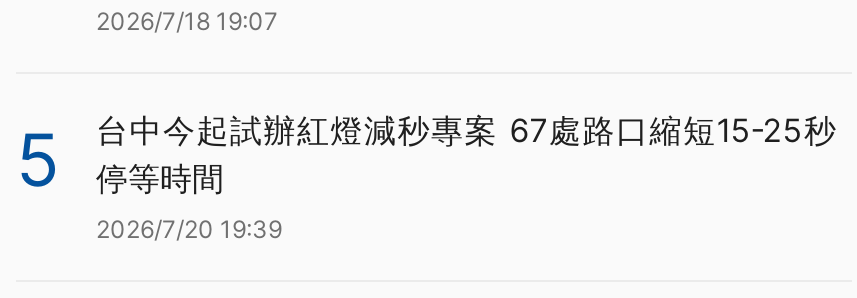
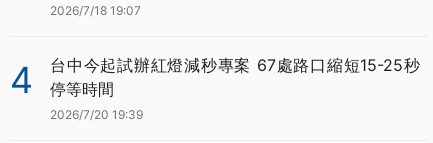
[16,110,836,204] 5 台中今起試辦紅燈減秒專案 67處路口縮短15-25秒 停等時間 -> [10,55,420,102] 4 台中今起試辦紅燈減秒專案 67處路口縮短15-25秒 停等時間

